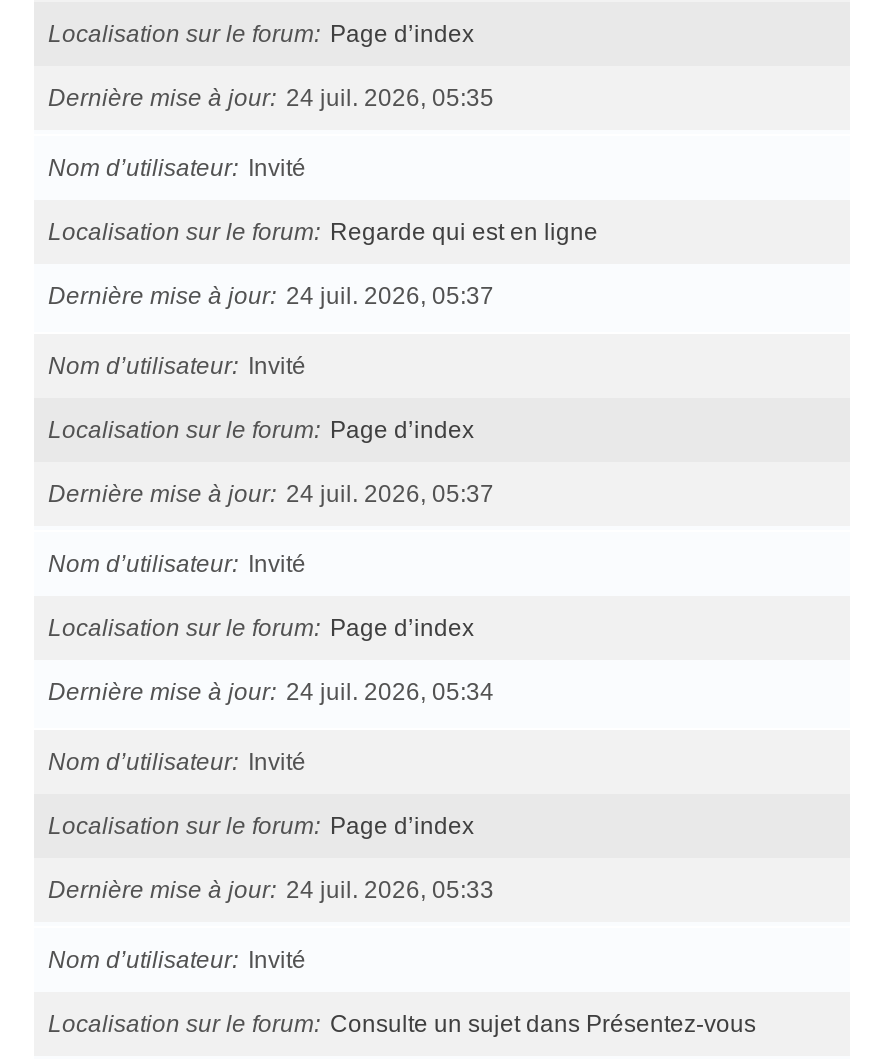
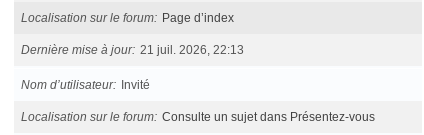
[48,83,598,903] Dernière mise à jour 24 juil. 2026, 05:35 | Nom d’utilisateur Invité | Localisation sur le forum Regarde qui est en ligne | Dernière mise à jour 24 juil. 2026, 05:37 | Nom d’utilisateur Invité | Localisation sur le forum Page d’index | Dernière mise à jour 24 juil. 2026, 05:37 | Nom d’utilisateur Invité | Localisation sur le forum Page d’index | Dernière mise à jour 24 juil. 2026, 05:34 | Nom d’utilisateur Invité | Localisation sur le forum Page d’index | Dernière mise à jour 24 juil. 2026, 05:33 -> [21,43,244,57] Dernière mise à jour 21 juil. 2026, 22:13

